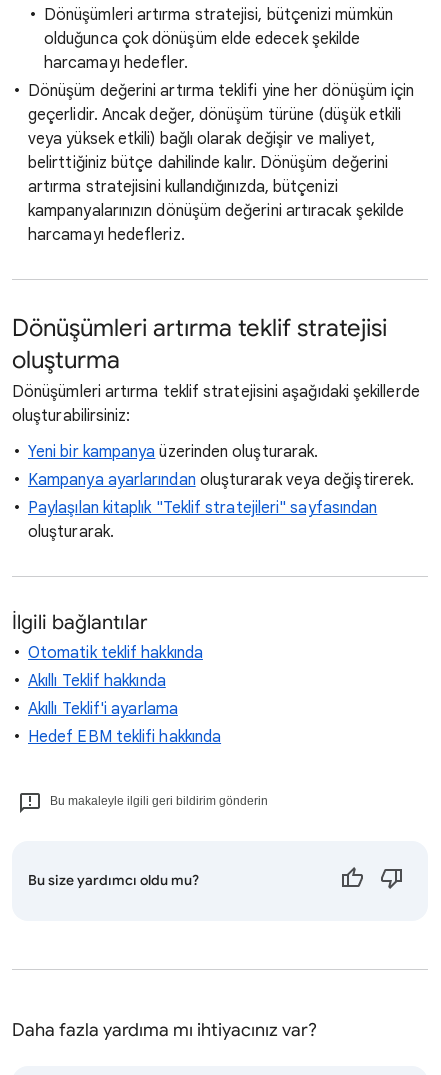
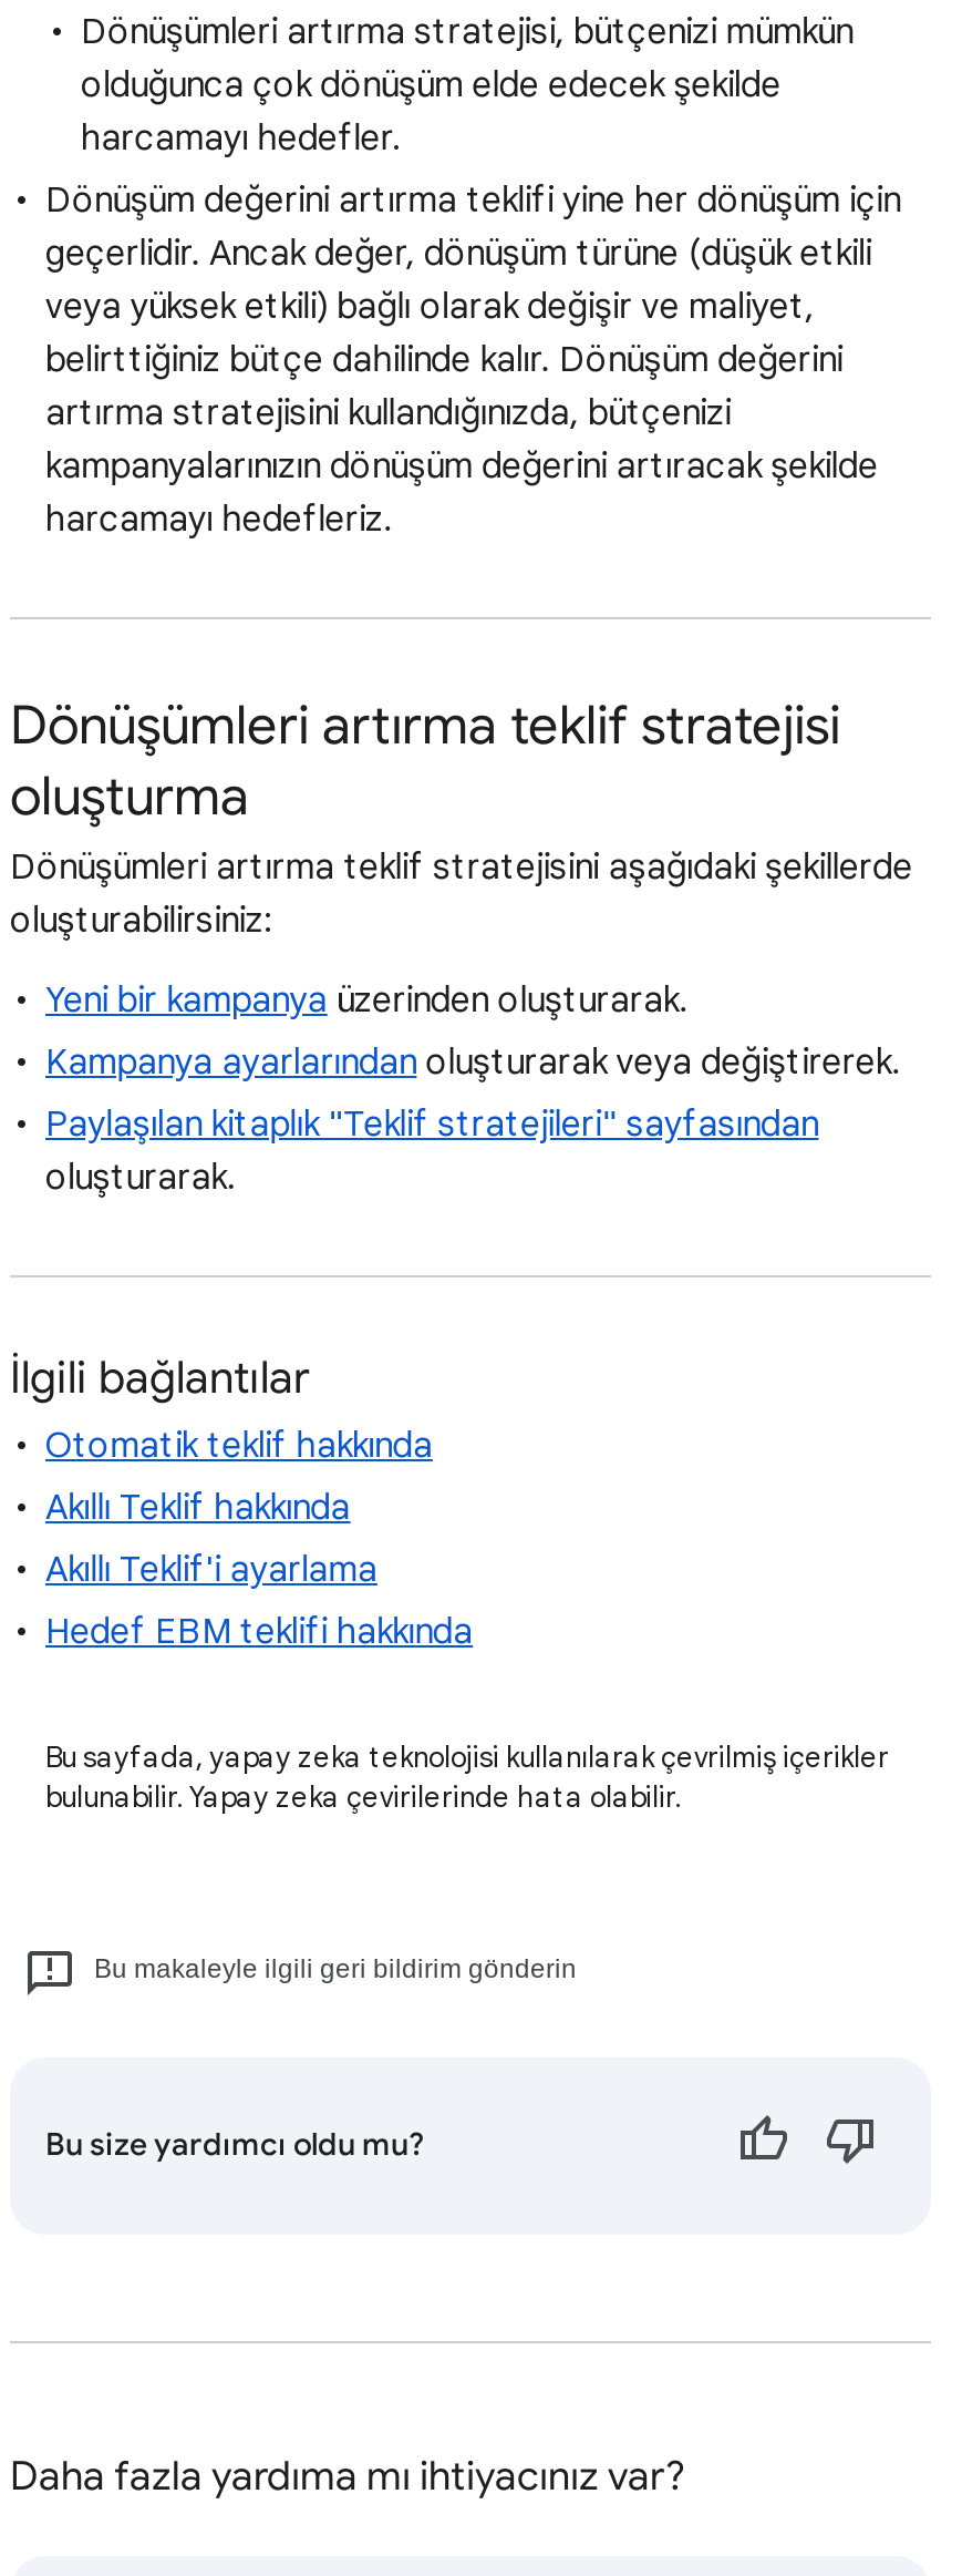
none -> [45,1738,889,1816] Bu sayfada, yapay zeka teknolojisi kullanılarak çevrilmiş içerikler | bulunabilir. Yapay zeka çevirilerinde hata olabilir.

